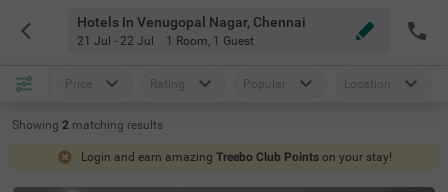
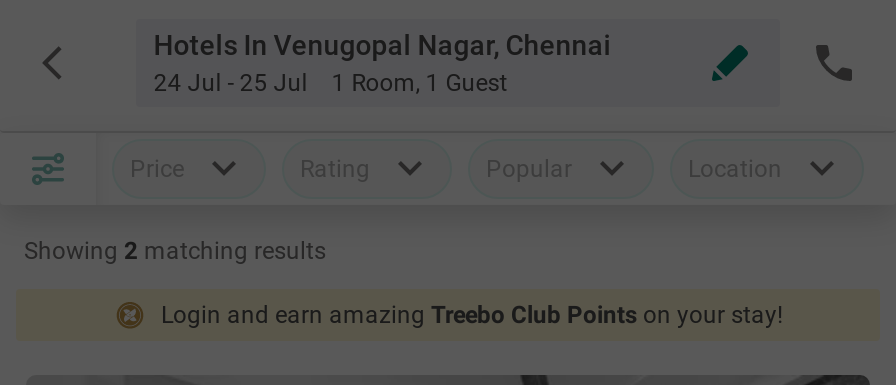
[77,34,254,48] 21 Jul - 22 Jul 1 Room, 1 Guest -> [154,69,508,97] 24 Jul - 25 Jul 1 Room, 1 Guest

